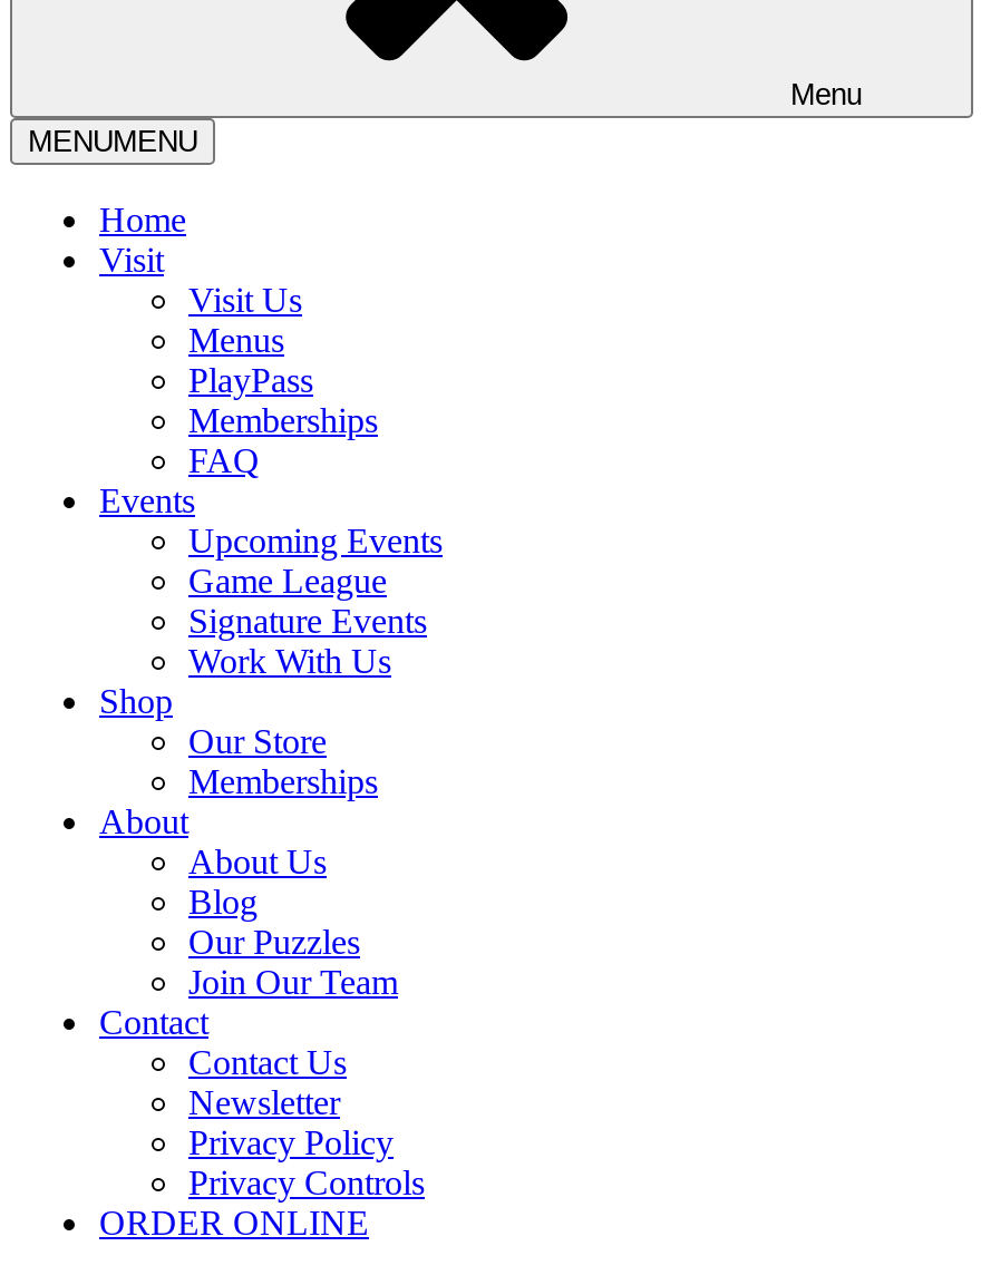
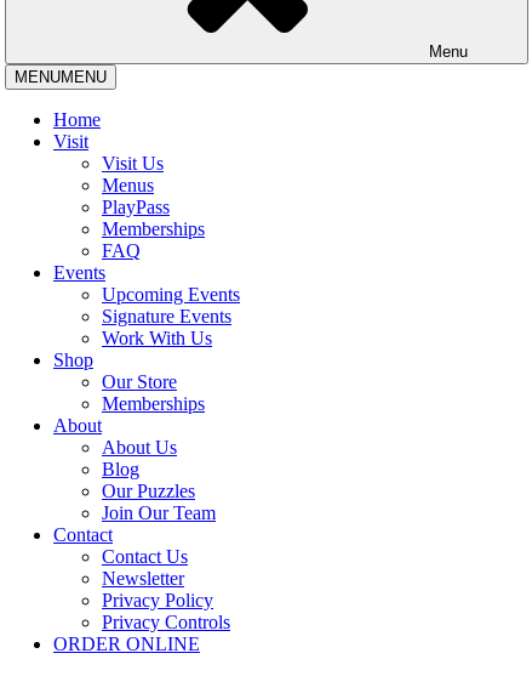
[188,562,387,600] Game League -> none

